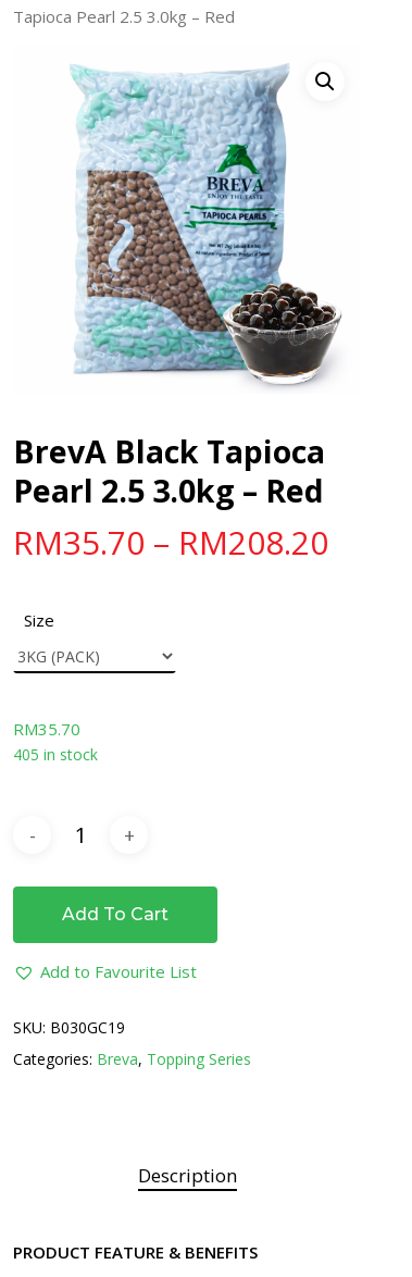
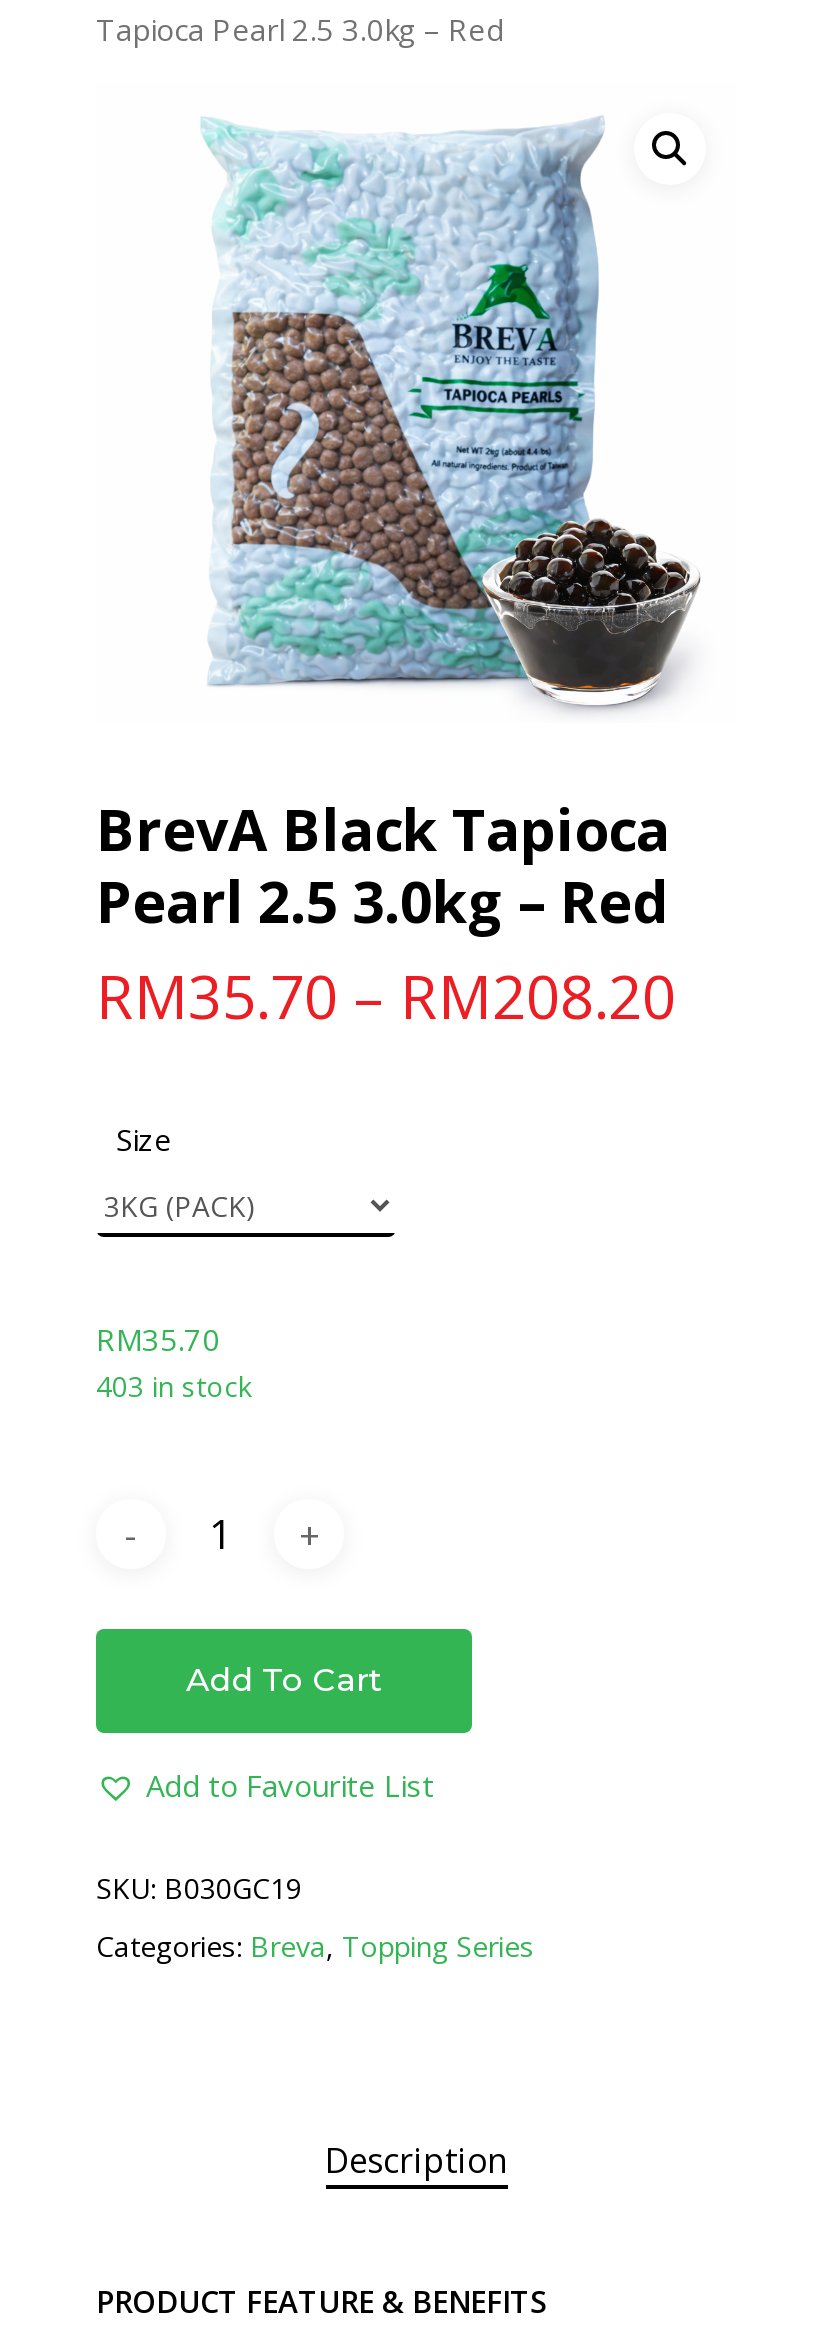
[13,744,98,765] 405 in stock -> [96,1367,252,1405] 403 in stock

